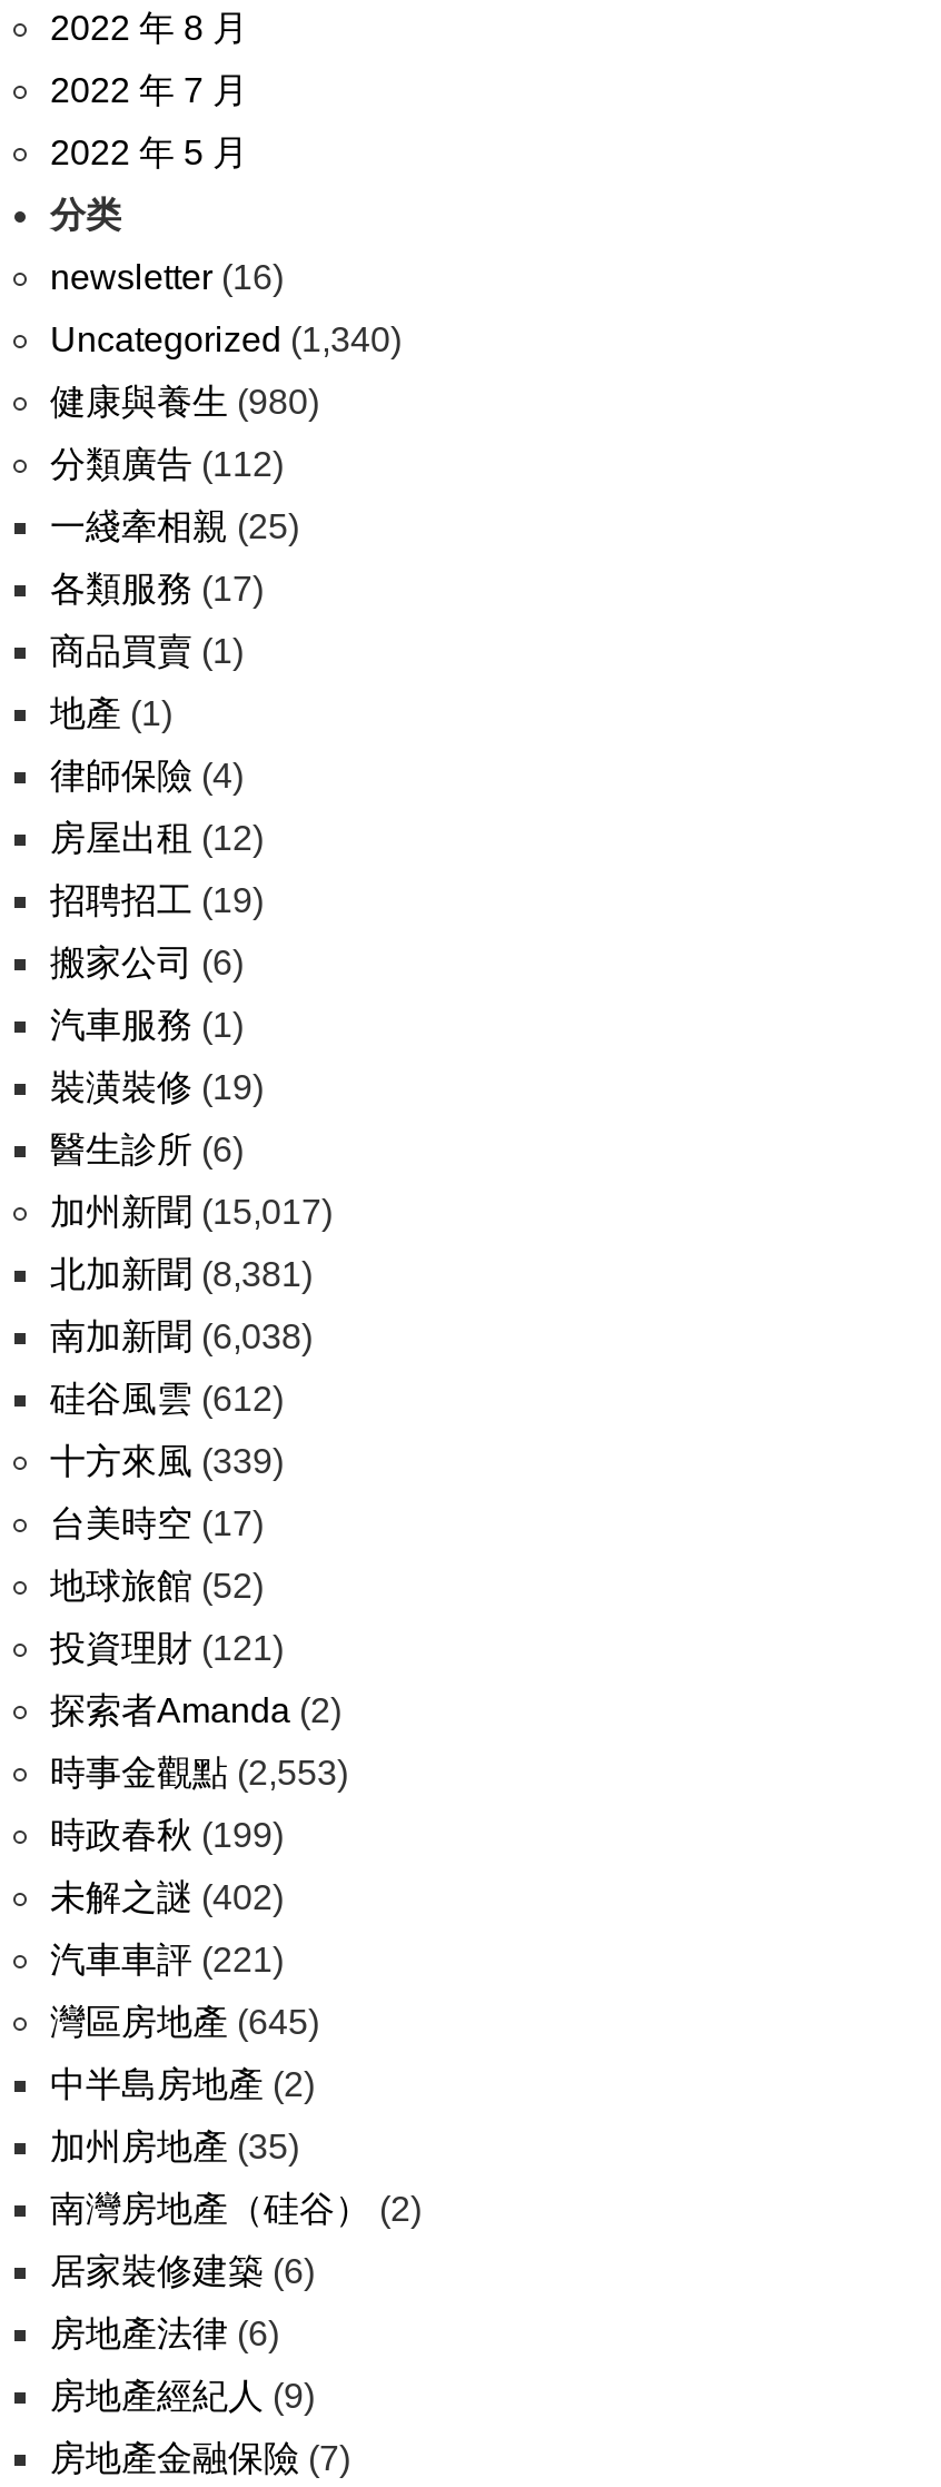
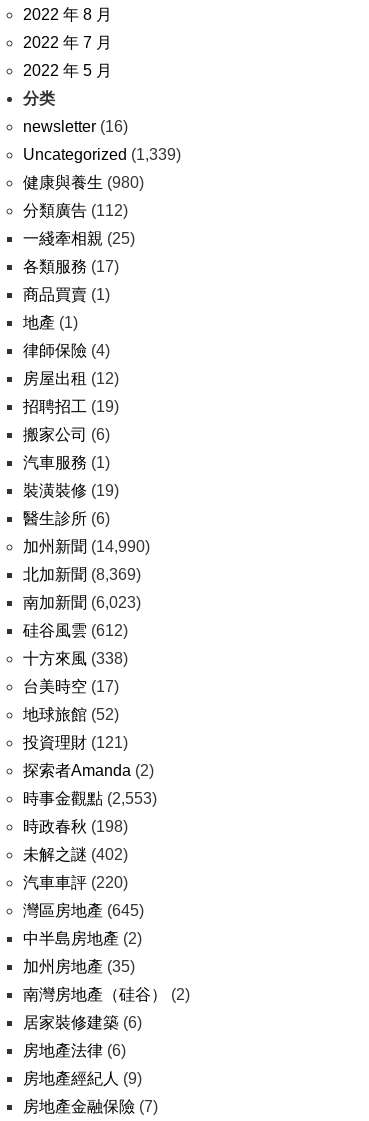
[50,320,402,358] Uncategorized (1,340) -> [23,146,181,163] Uncategorized (1,339)
[50,1193,333,1231] 加州新聞(15,017) -> [23,538,150,555] 加州新聞(14,990)
[50,1255,313,1293] 北加新聞(8,381) -> [23,566,141,583] 北加新聞(8,369)
[50,1317,313,1355] 南加新聞(6,038) -> [23,594,141,611] 南加新聞(6,023)
[50,1442,284,1480] 十方來風(339) -> [23,650,128,667] 十方來風(338)
[50,1816,284,1854] 時政春秋(199) -> [23,818,128,835] 時政春秋(198)
[50,1941,284,1978] 汽車車評(221) -> [23,874,128,891] 汽車車評(220)

